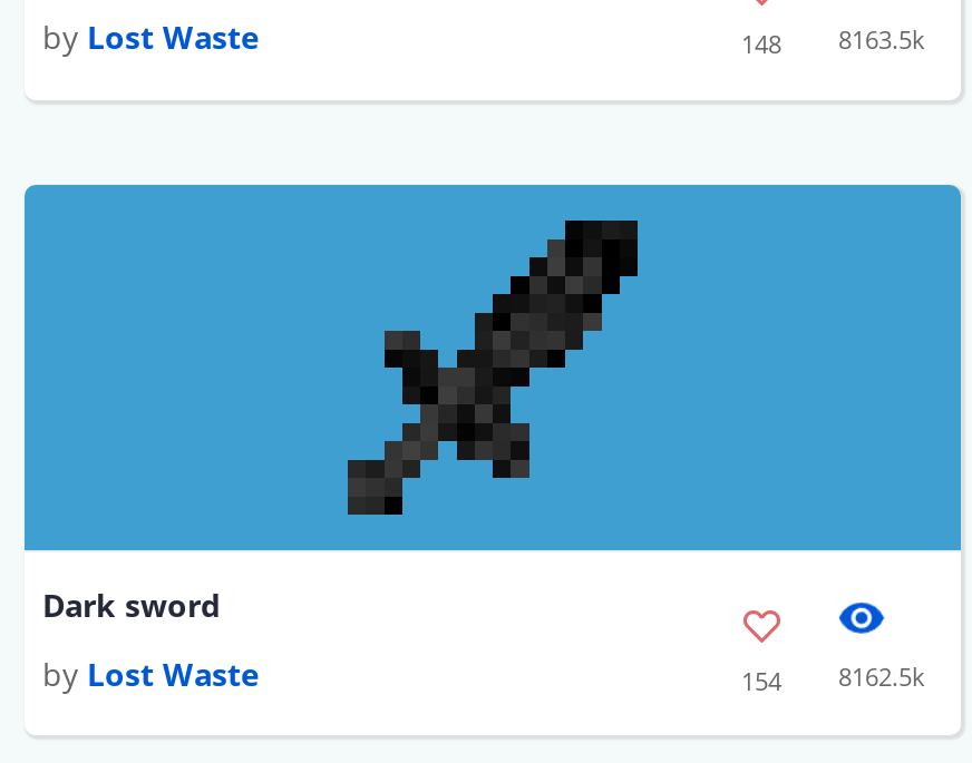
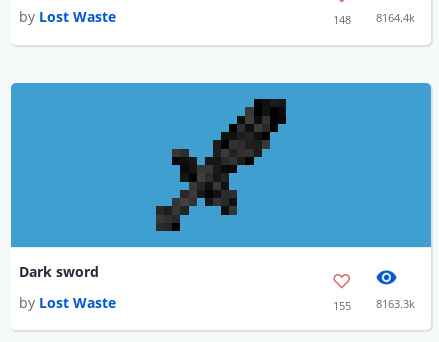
[741,23,925,61] 148 8163.5k -> [332,10,415,27] 148 8164.4k
[741,659,925,697] 154 | 8162.5k -> [332,296,415,313] 155 | 8163.3k

